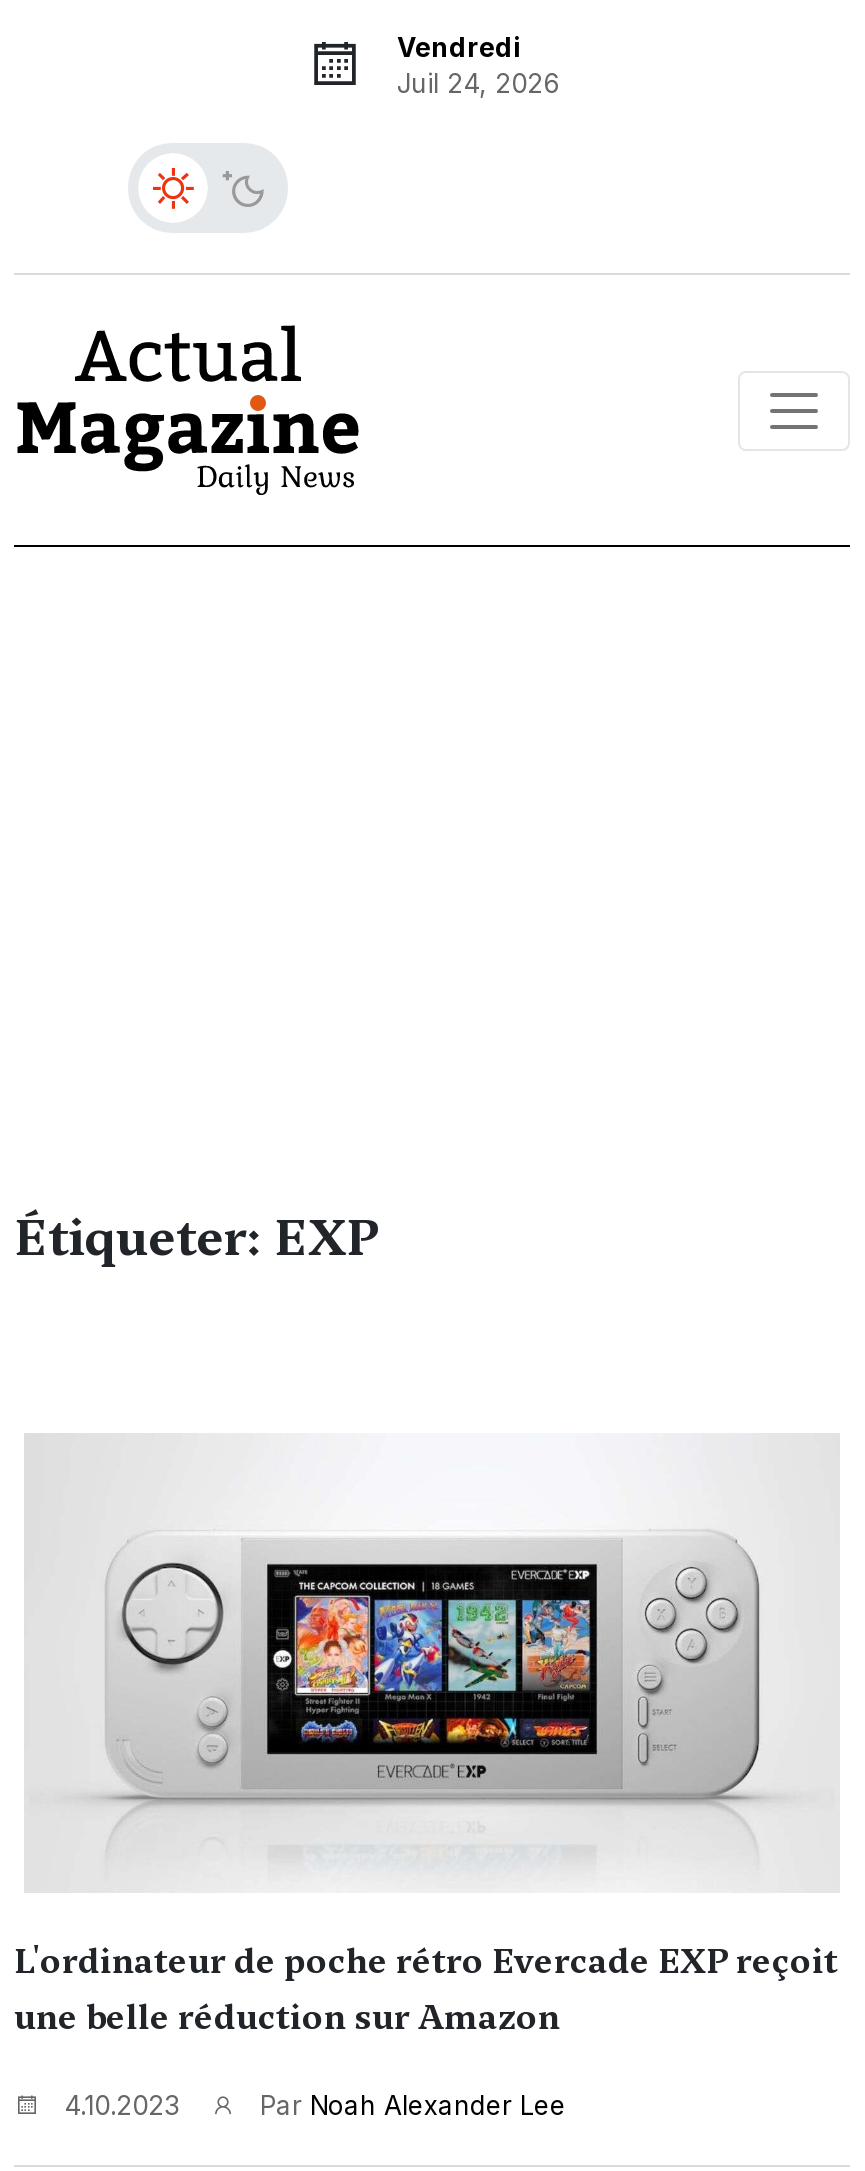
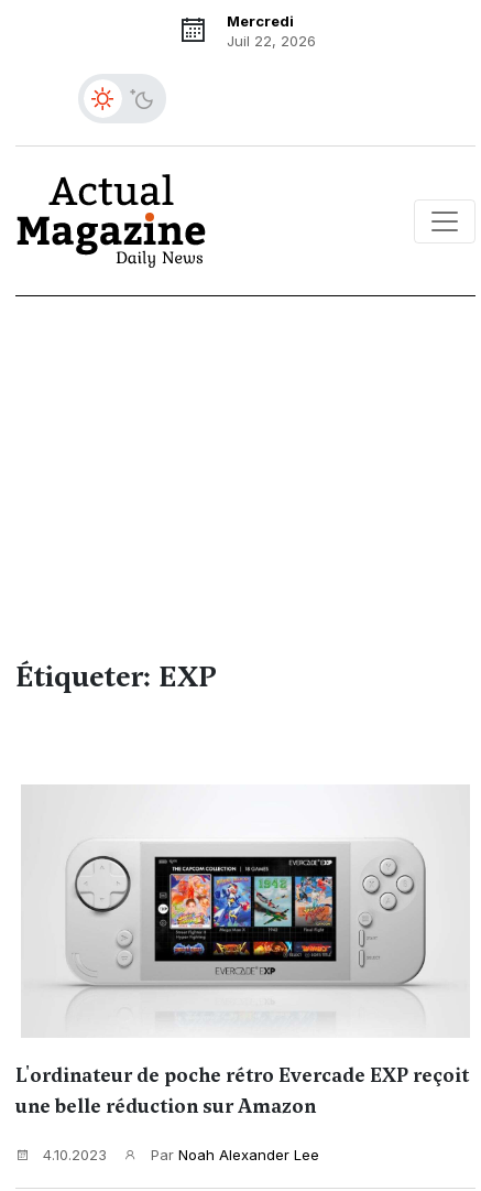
[397,31,559,99] Vendredi | Juil 24, 2026 -> [226,12,315,50] Mercredi | Juil 22, 2026

